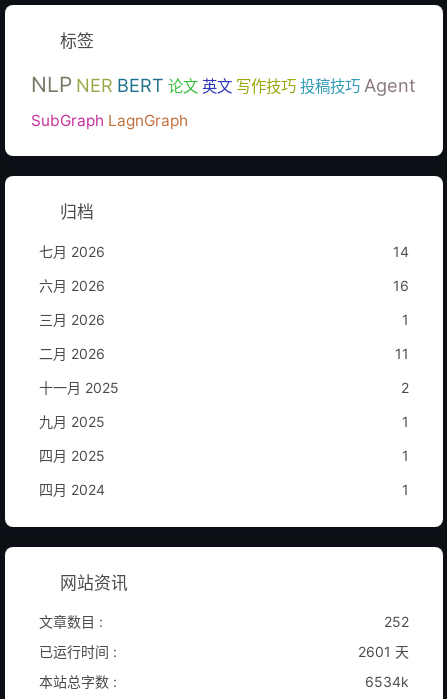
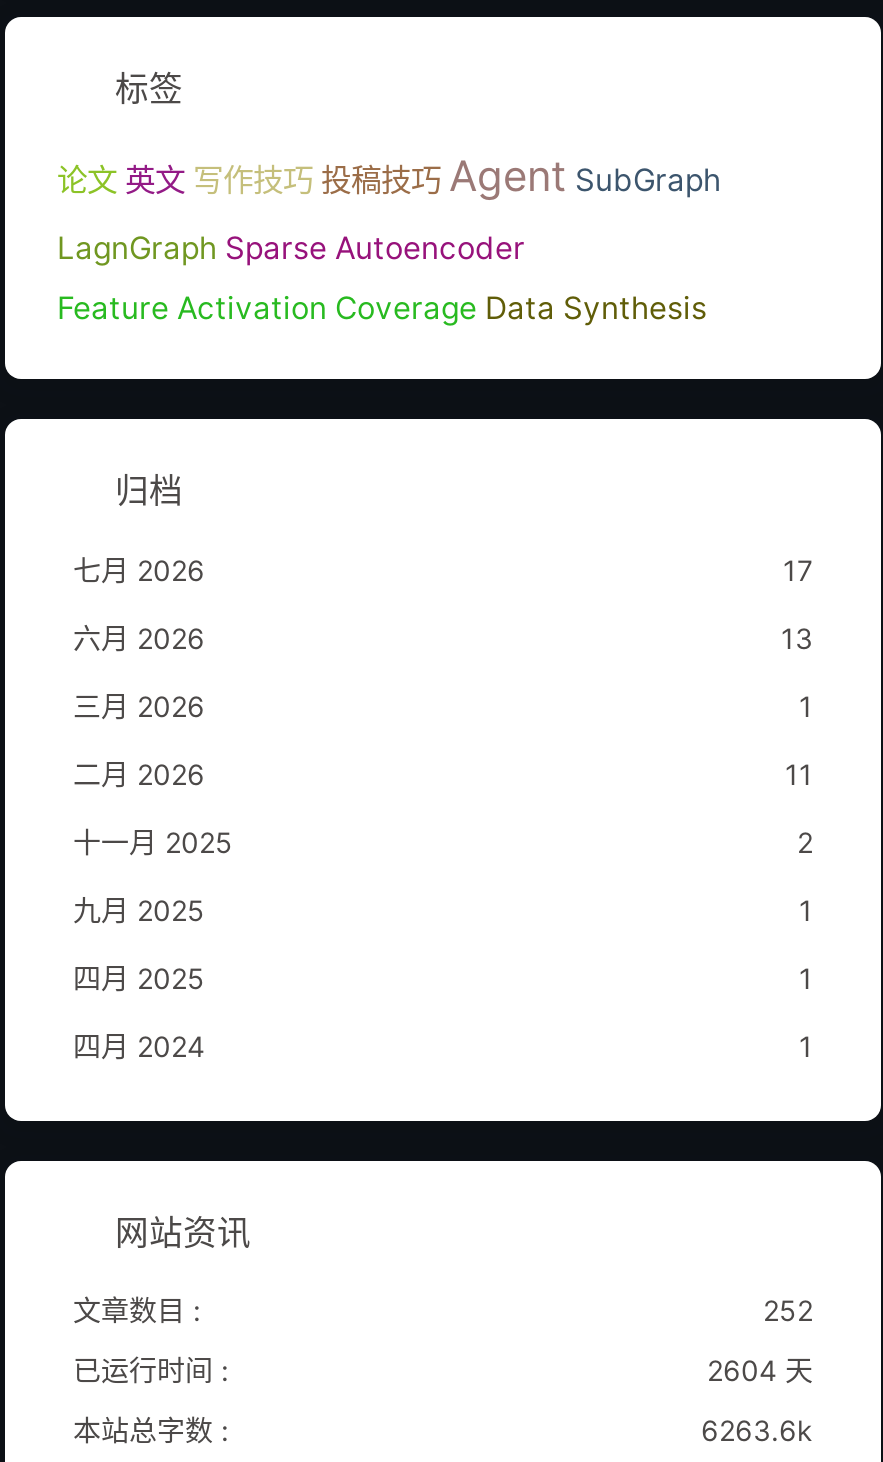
[31,72,416,130] NLP NER BERT 论文 英文 写作技巧 投稿技巧 Agent | SubGraph LagnGraph -> [57,151,721,327] 论文 英文 写作技巧 投稿技巧 Agent SubGraph | LagnGraph Sparse Autoencoder | Feature Activation Coverage Data Synthesis
[393,243,409,260] 14 -> [783,553,813,587] 17
[393,277,409,294] 16 -> [781,621,813,655] 13
[358,643,409,660] 2601 天 -> [707,1353,813,1387] 2604 天
[365,673,409,690] 6534k -> [701,1413,813,1447] 6263.6k

